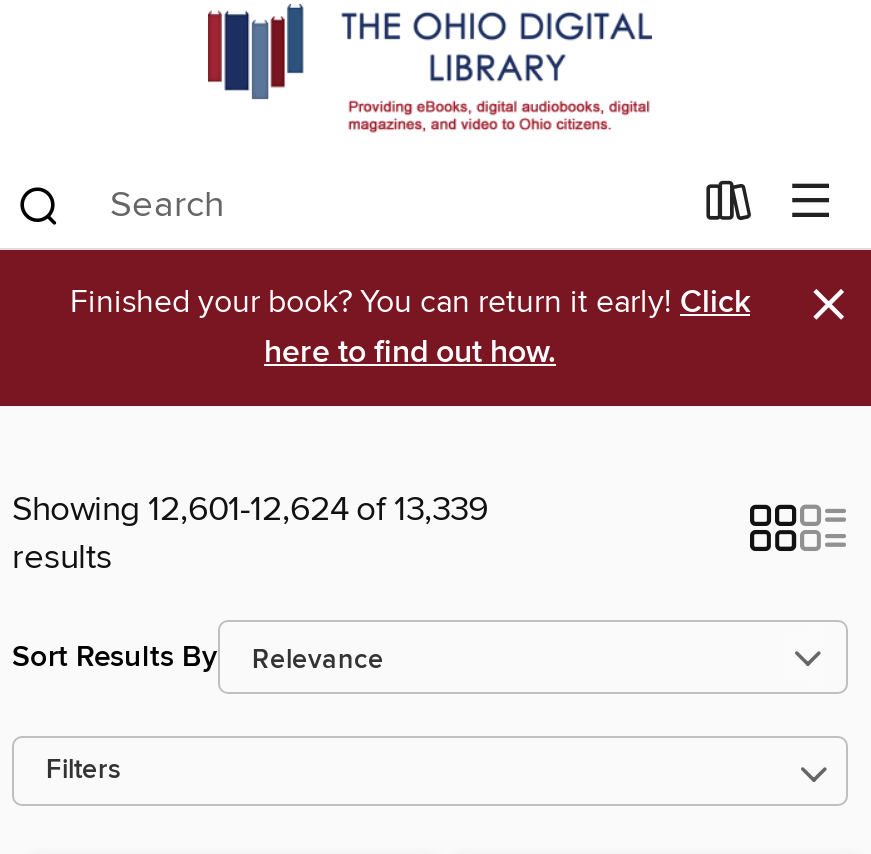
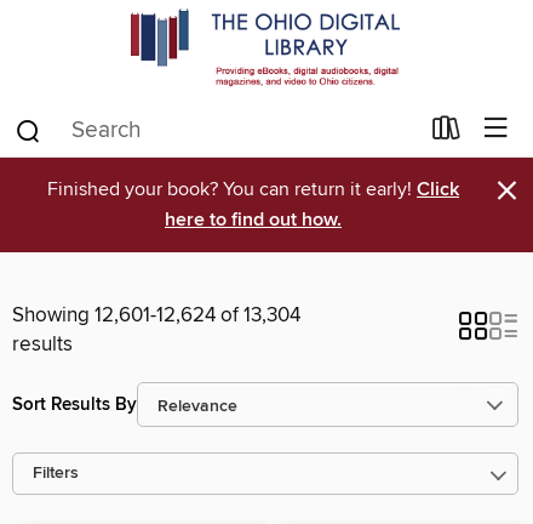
[12,488,488,532] Showing 12,601-12,624 of 13,339 -> [12,302,300,329] Showing 12,601-12,624 of 13,304

